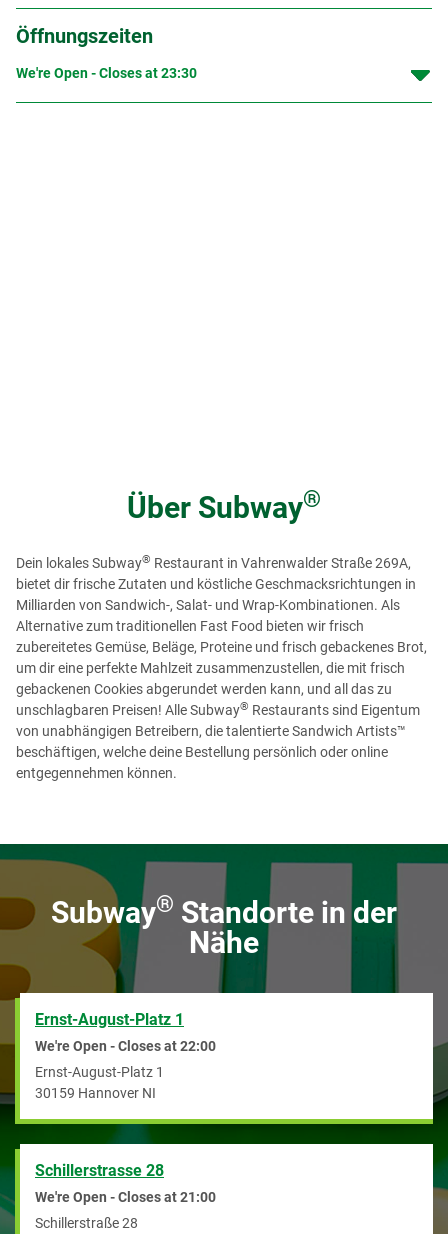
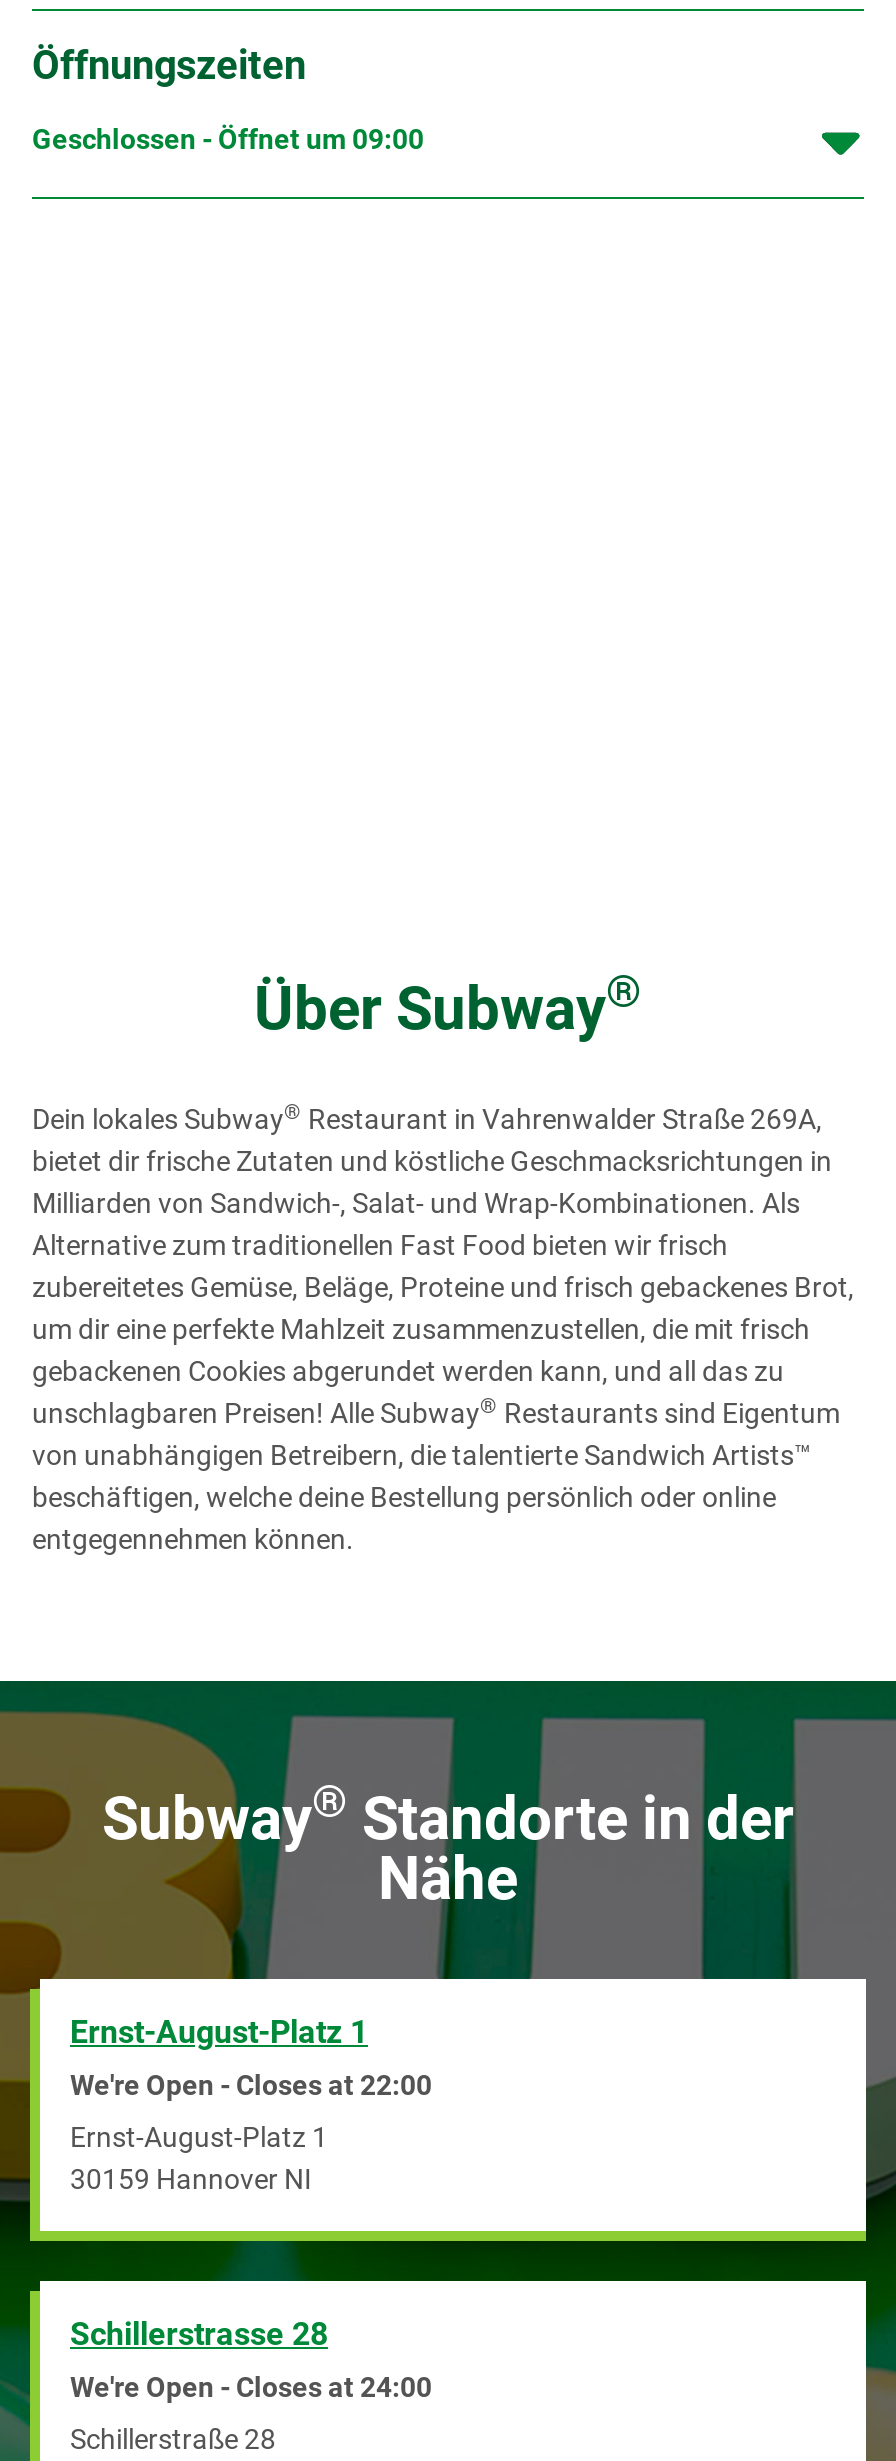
[16,65,197,81] We're Open - Closes at 23:30 -> [32,123,424,155] Geschlossen - Öffnet um 09:00
[35,1189,216,1205] We're Open - Closes at 21:00 -> [70,2371,432,2403] We're Open - Closes at 24:00

